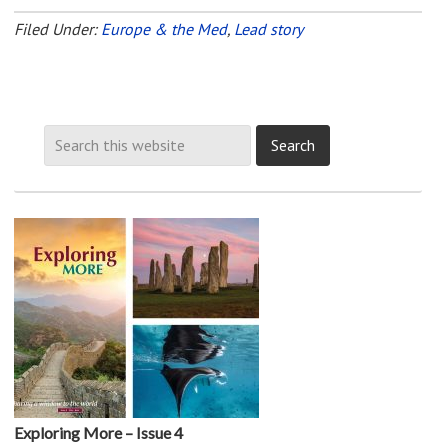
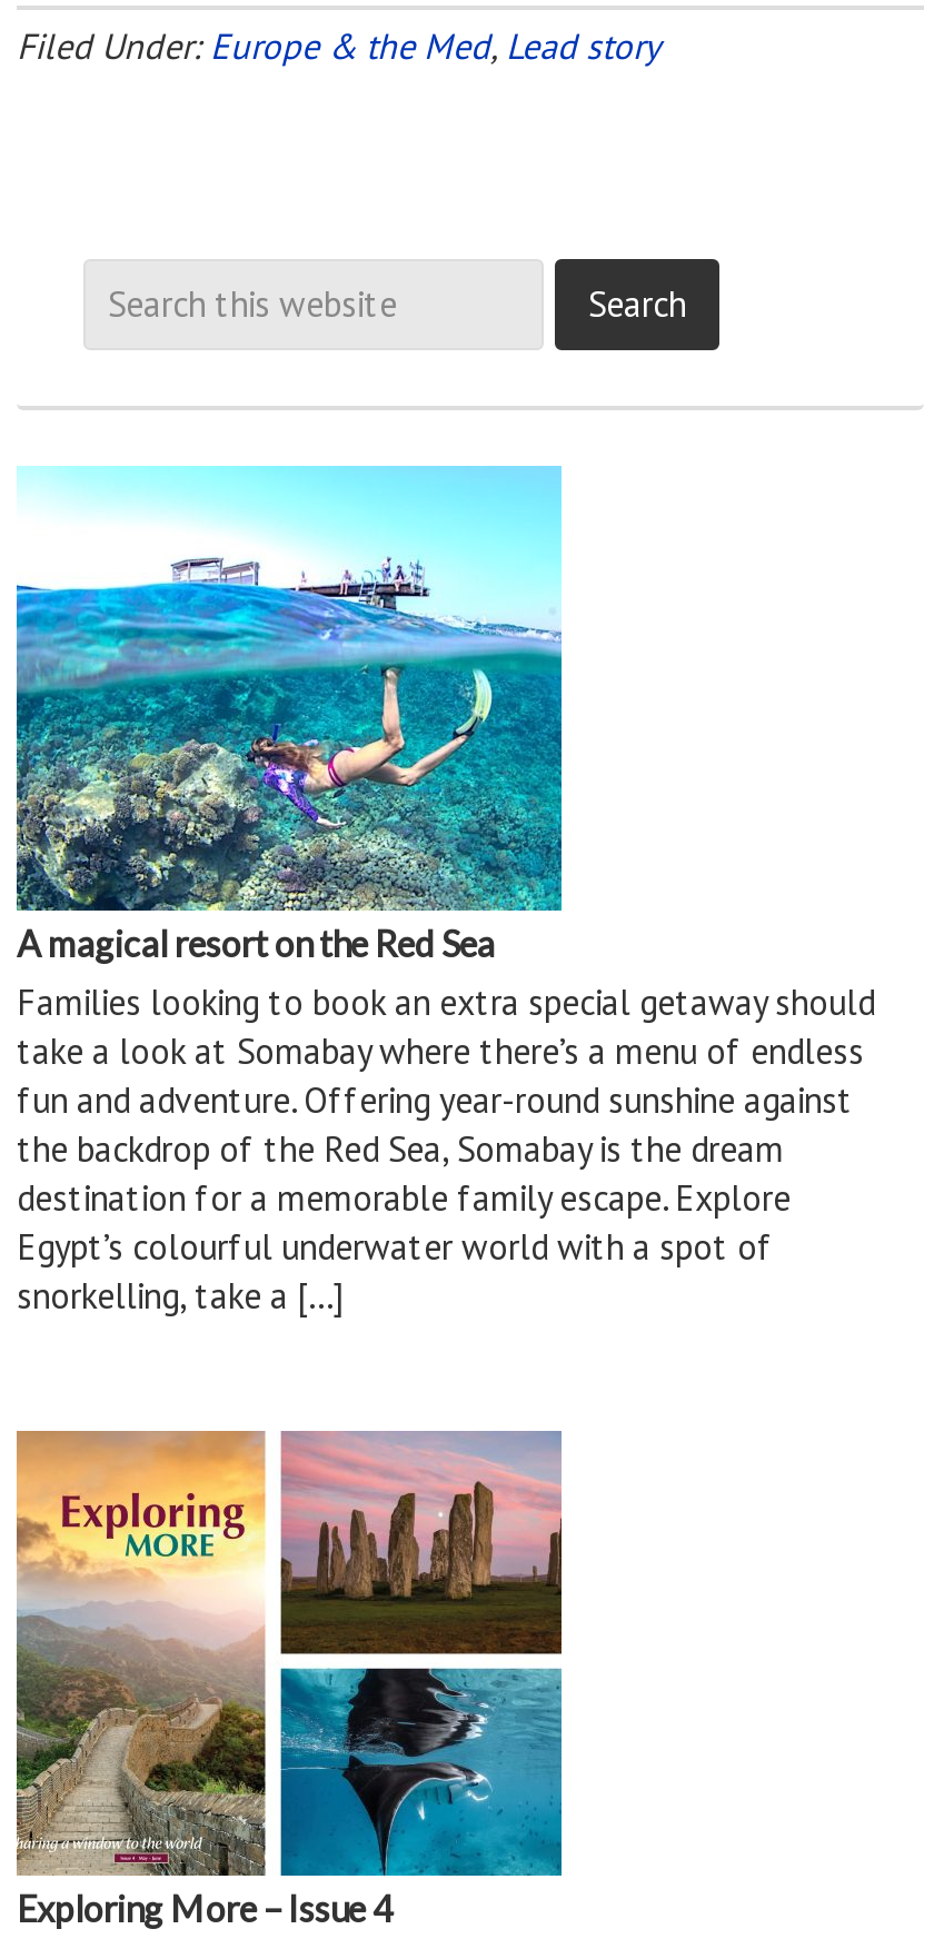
none -> [14,464,875,1317] [image] | A magical resort on the Red Sea | Families looking to book an extra special getaway should | take a look at Somabay where there’s a menu of endless | fun and adventure. Offering year-round sunshine against | the backdrop of the Red Sea, Somabay is the dream | destination for a memorable family escape. Explore | Egypt’s colourful underwater world with a spot of | snorkelling, take a […]

